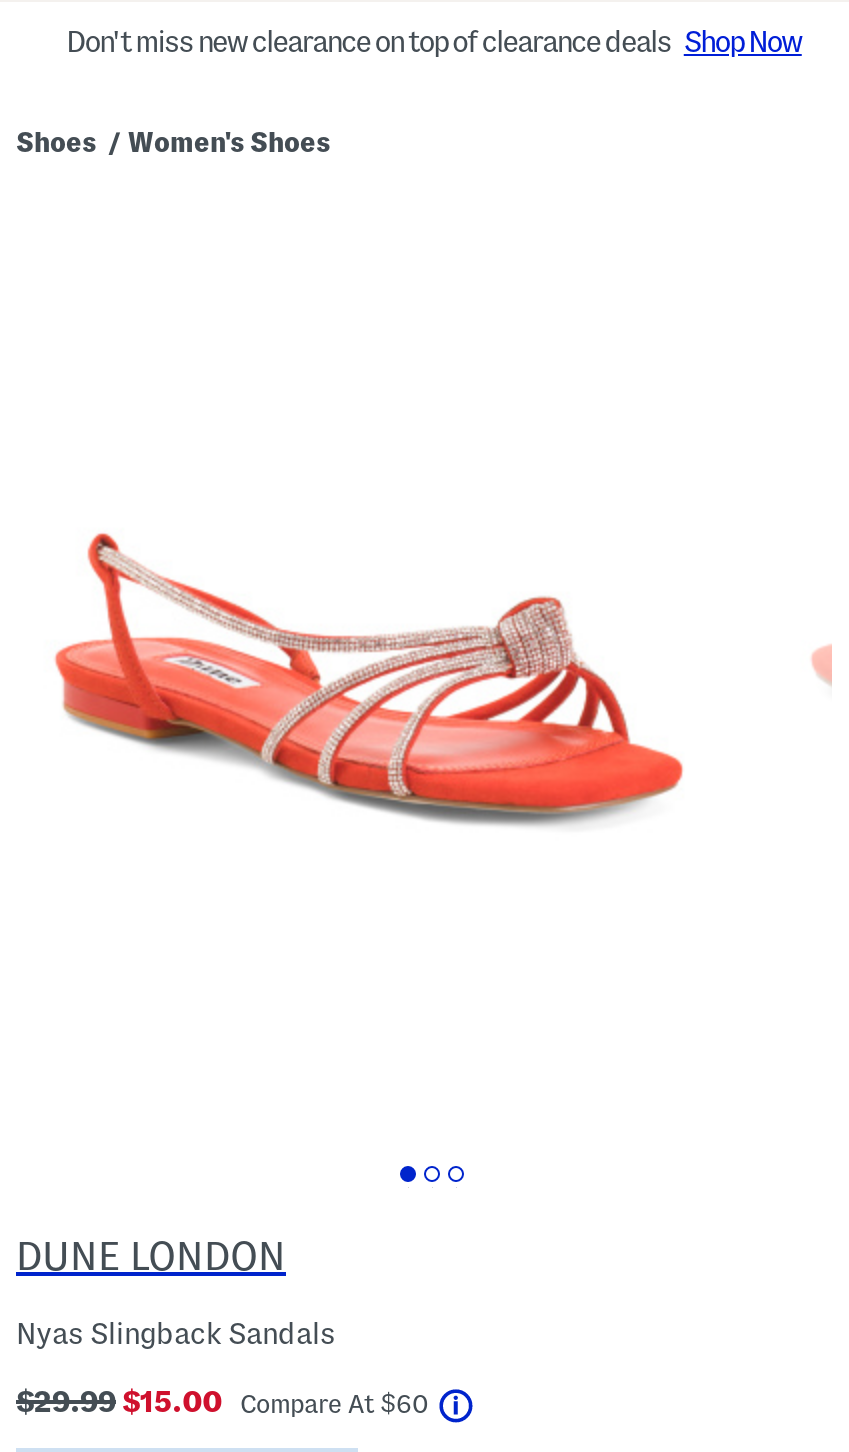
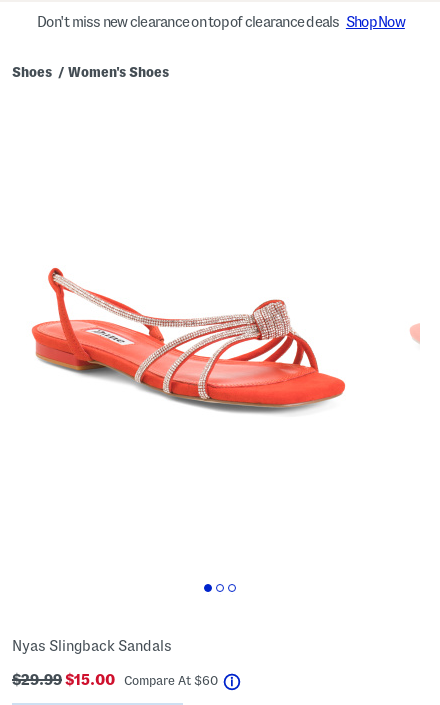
[16,1234,286,1278] DUNE LONDON -> none

